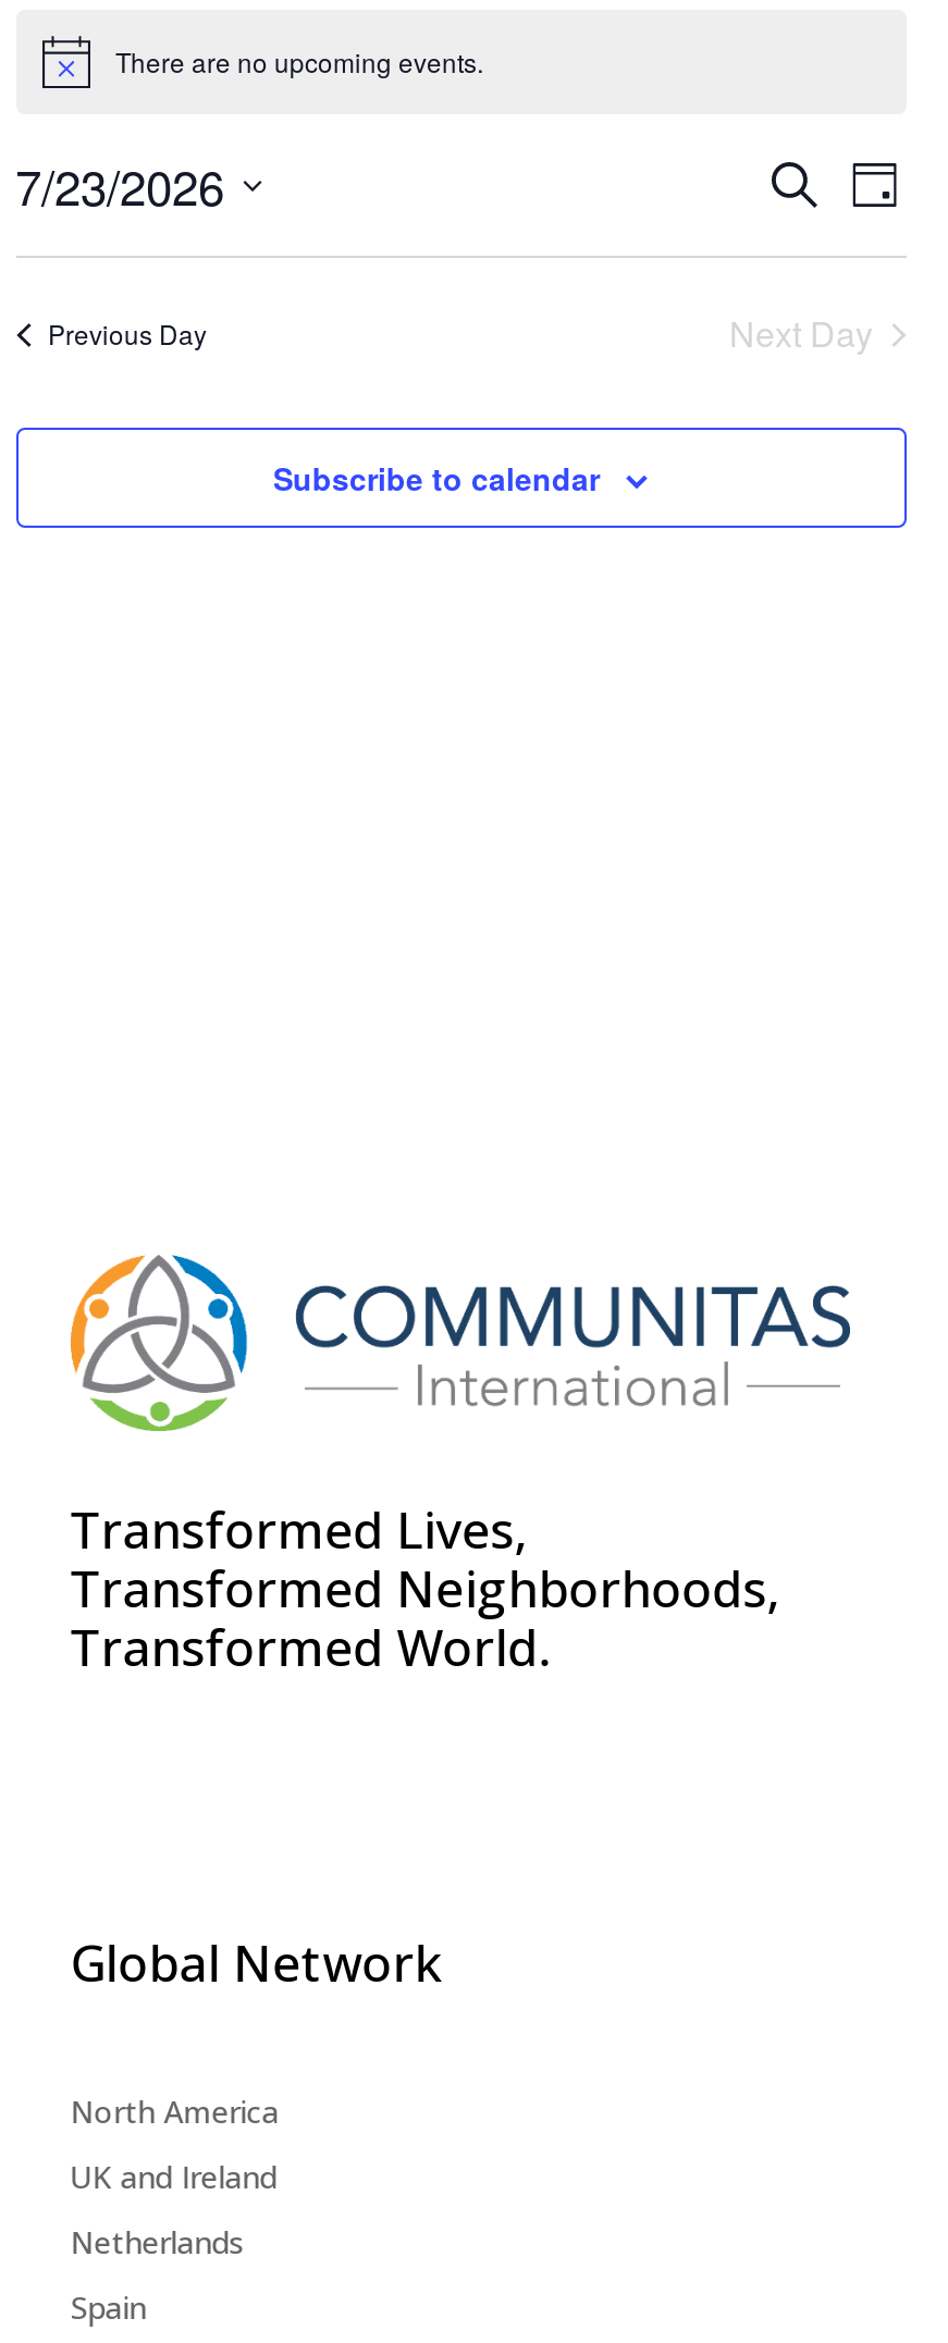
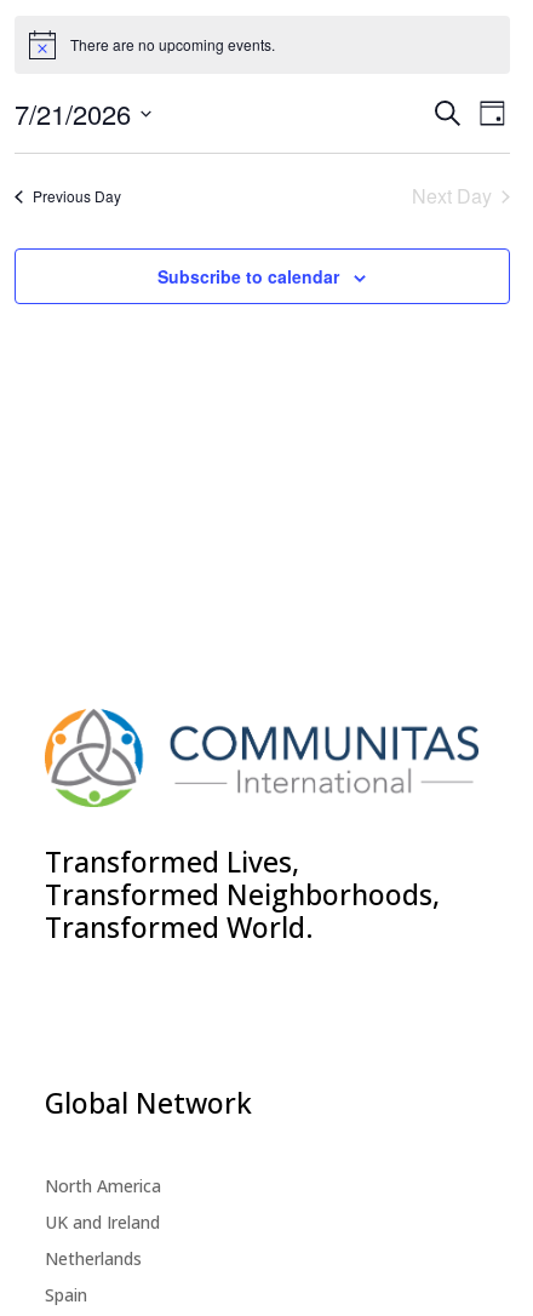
[15,152,224,219] 7/23/2026 -> [14,95,130,132] 7/21/2026

